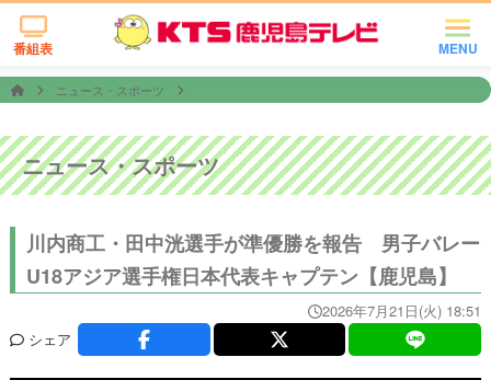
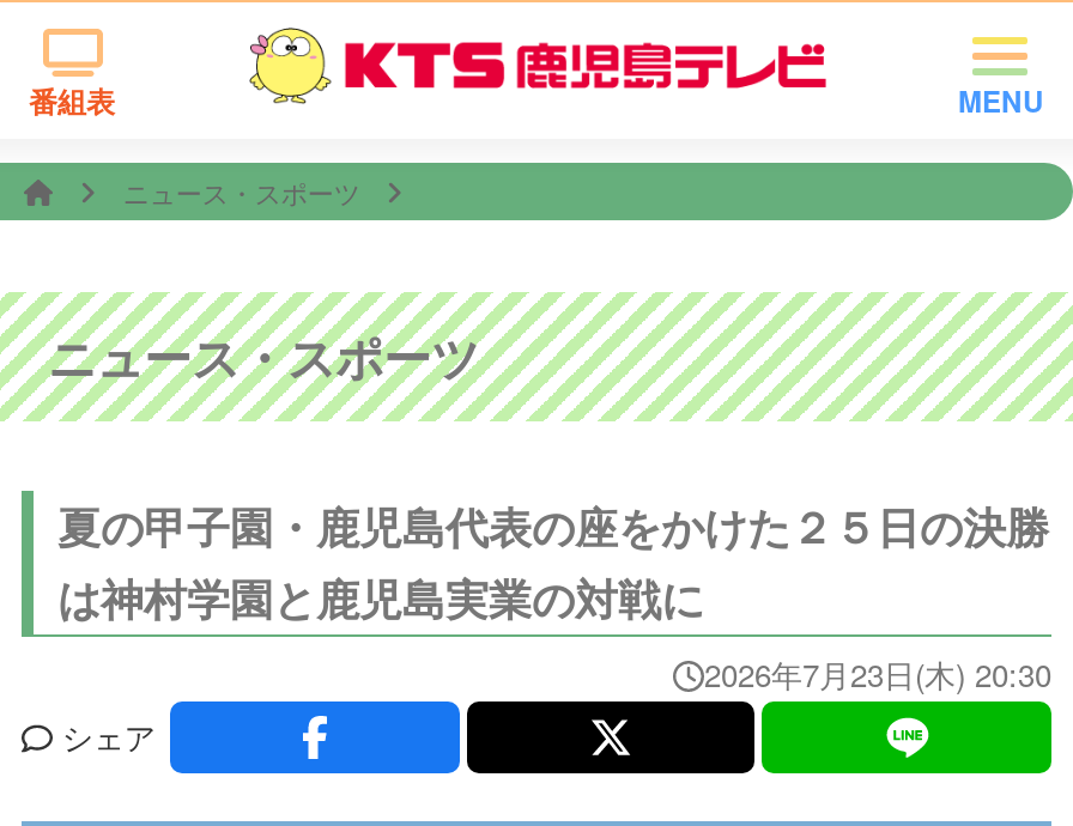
[26,229,481,321] 川内商工・田中洸選手が準優勝を報告 男子バレー | U18アジア選手権日本代表キャプテン【鹿児島】 | 2026年7月21日(火) 18:51 -> [57,496,1051,697] 夏の甲子園・鹿児島代表の座をかけた２５日の決勝 | は神村学園と鹿児島実業の対戦に | 2026年7月23日(木) 20:30

